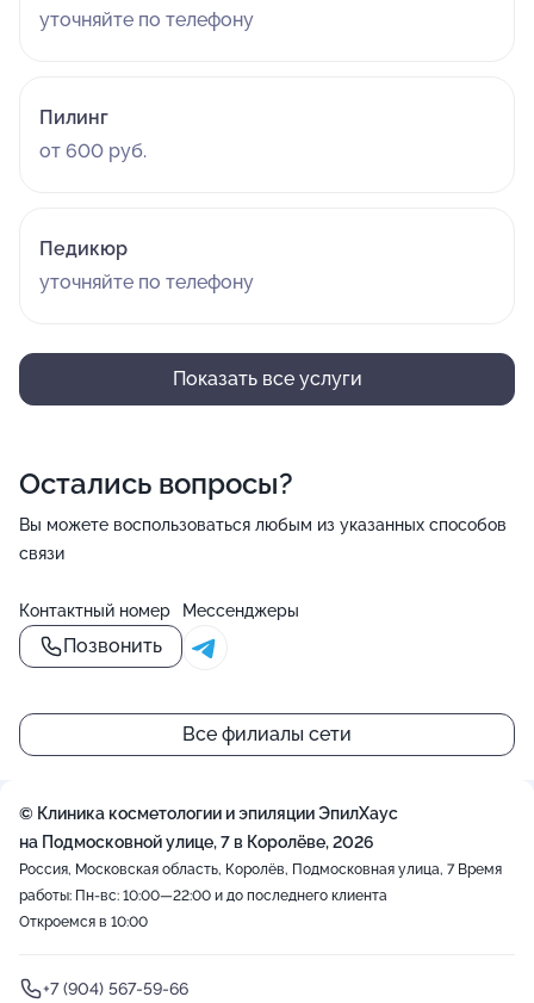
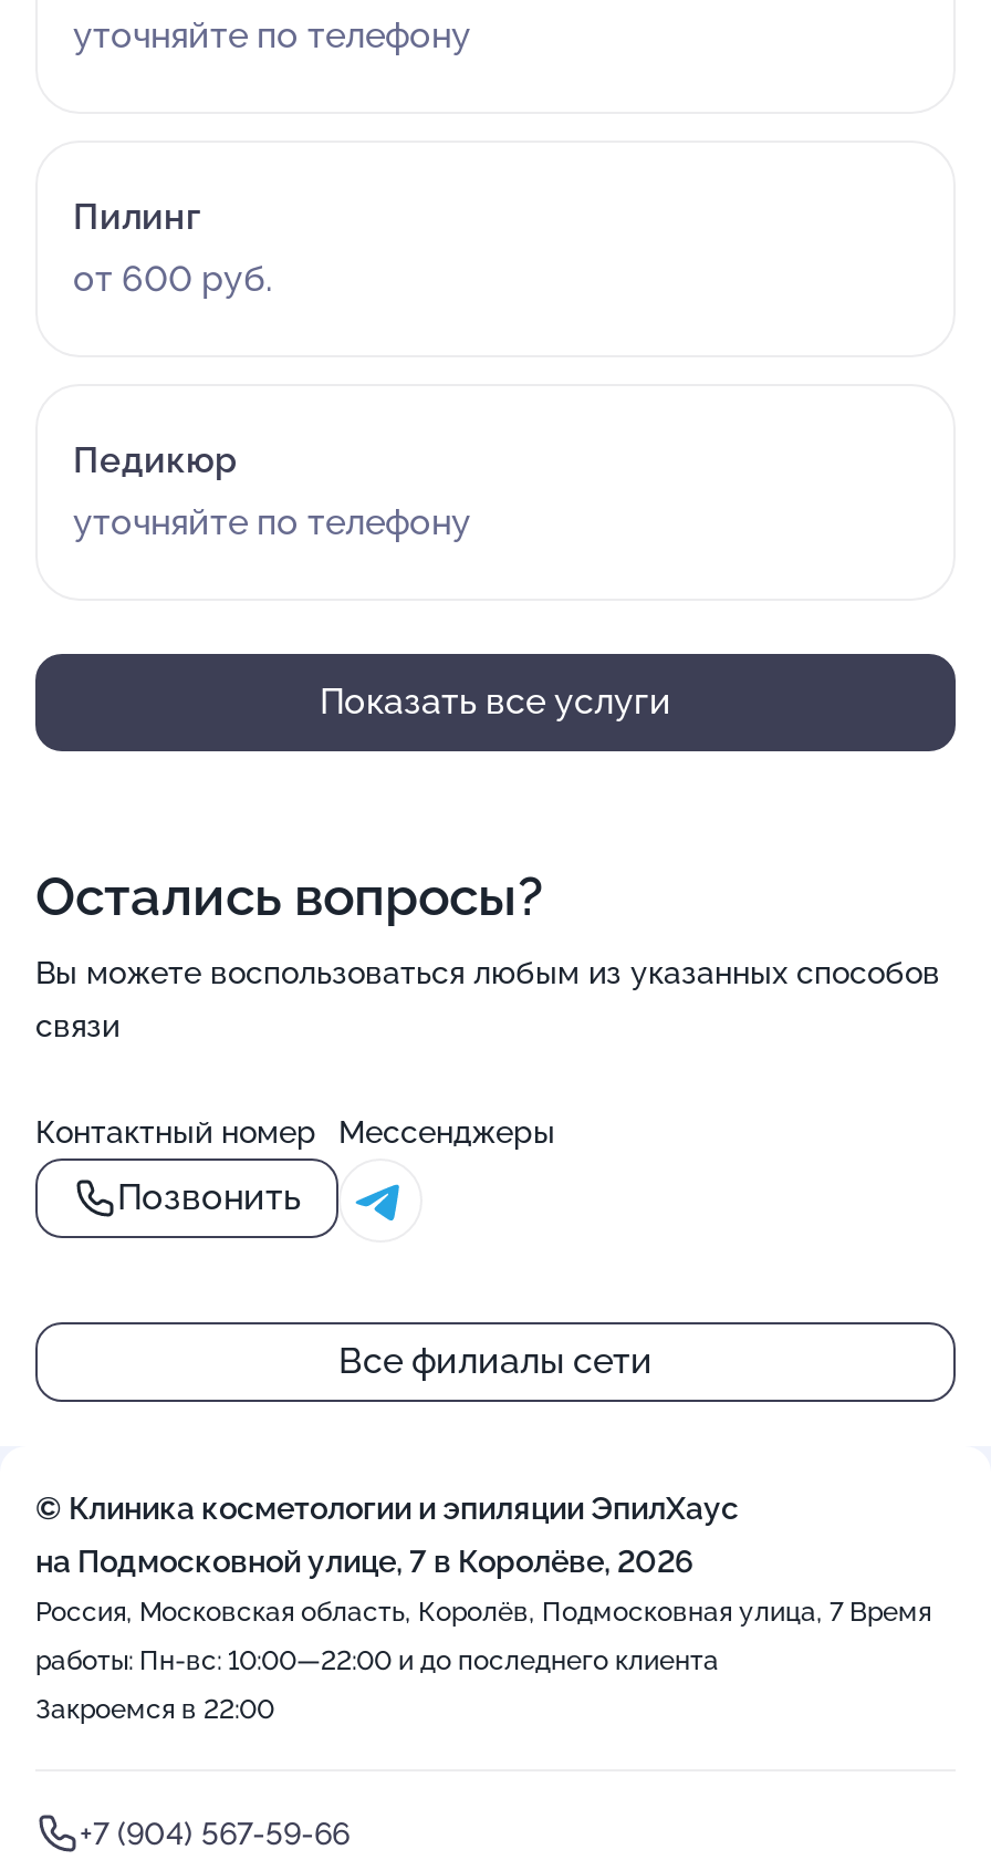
[19,914,148,930] Откроемся в 10:00 -> [35,1694,274,1725] Закроемся в 22:00

